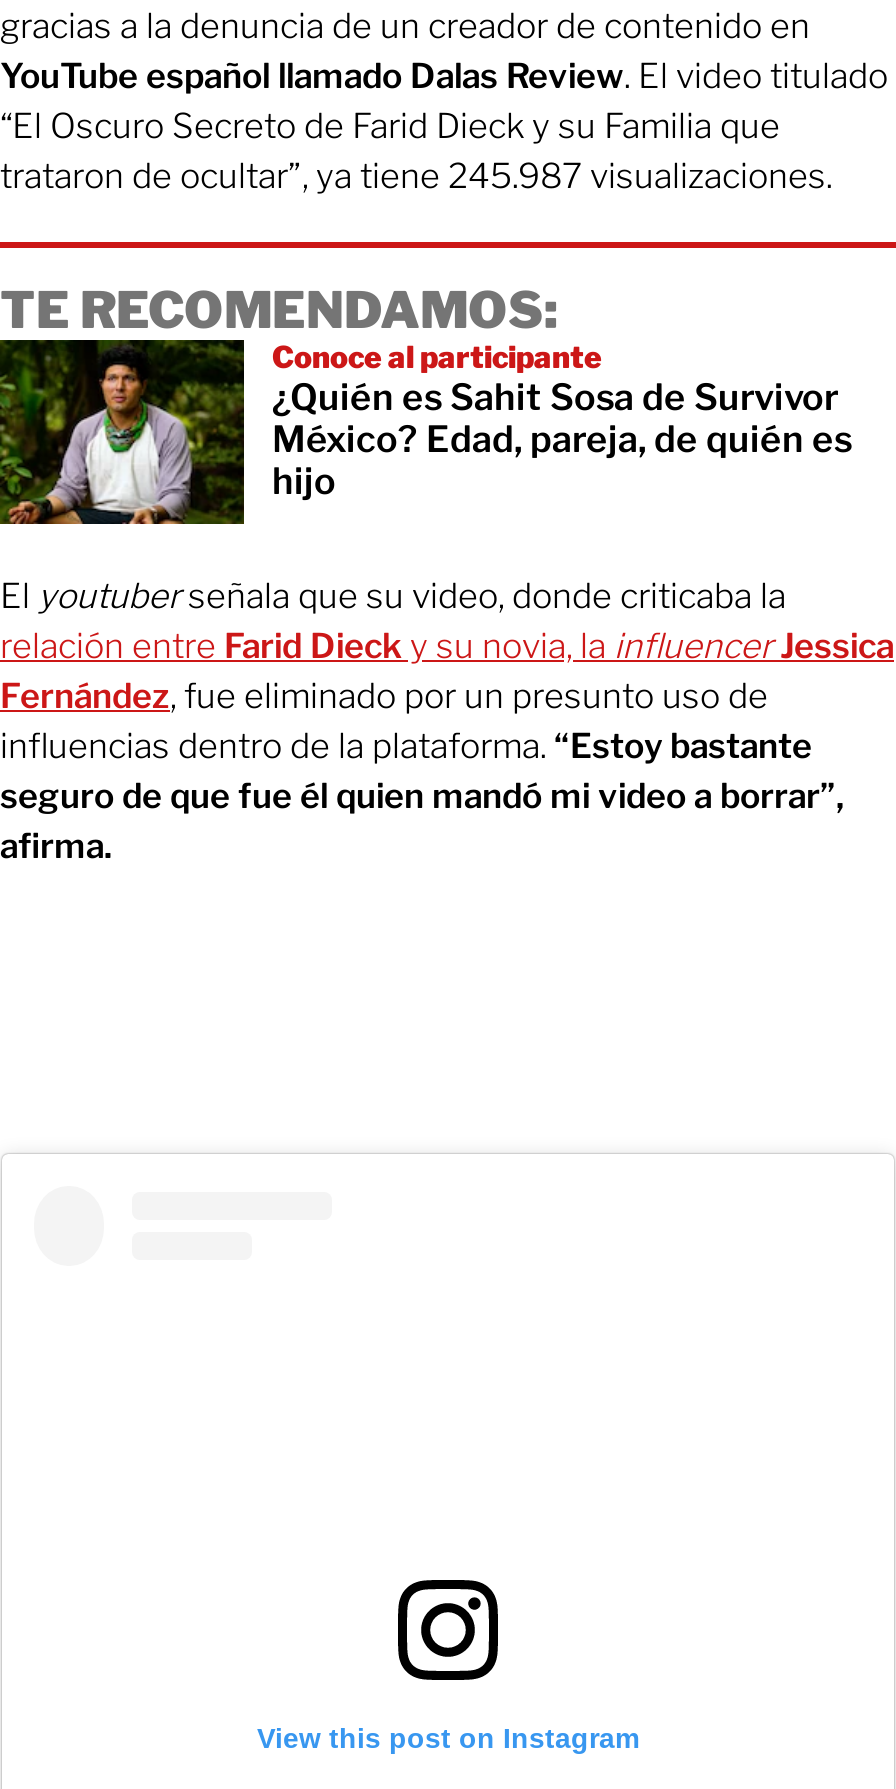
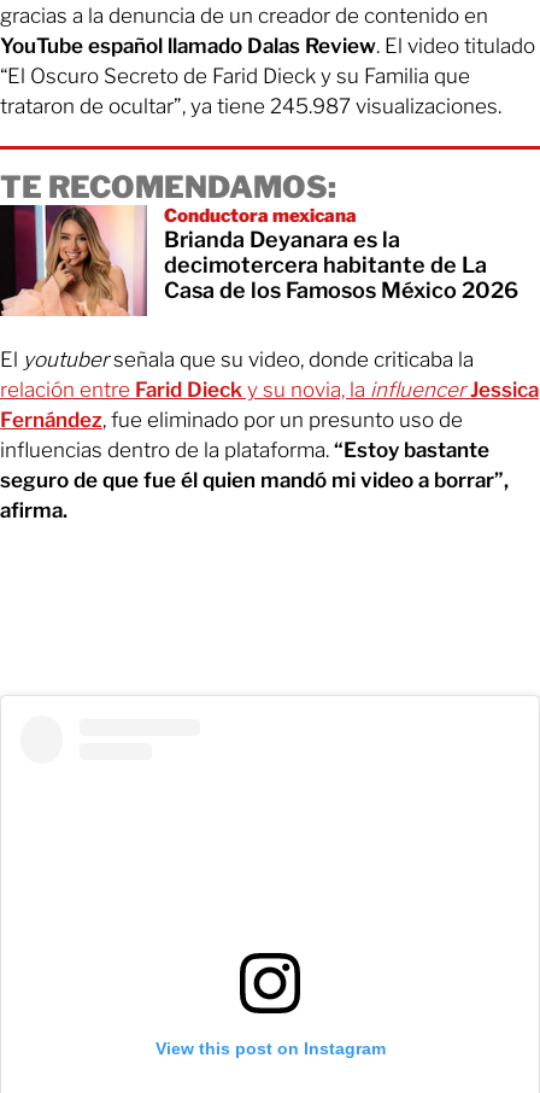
[6,340,852,526] [image] | Conoce al participante | ¿Quién es Sahit Sosa de Survivor | México? Edad, pareja, de quién es | hijo -> [4,205,518,317] [image] | Conductora mexicana | Brianda Deyanara es la | decimotercera habitante de La | Casa de los Famosos México 2026

